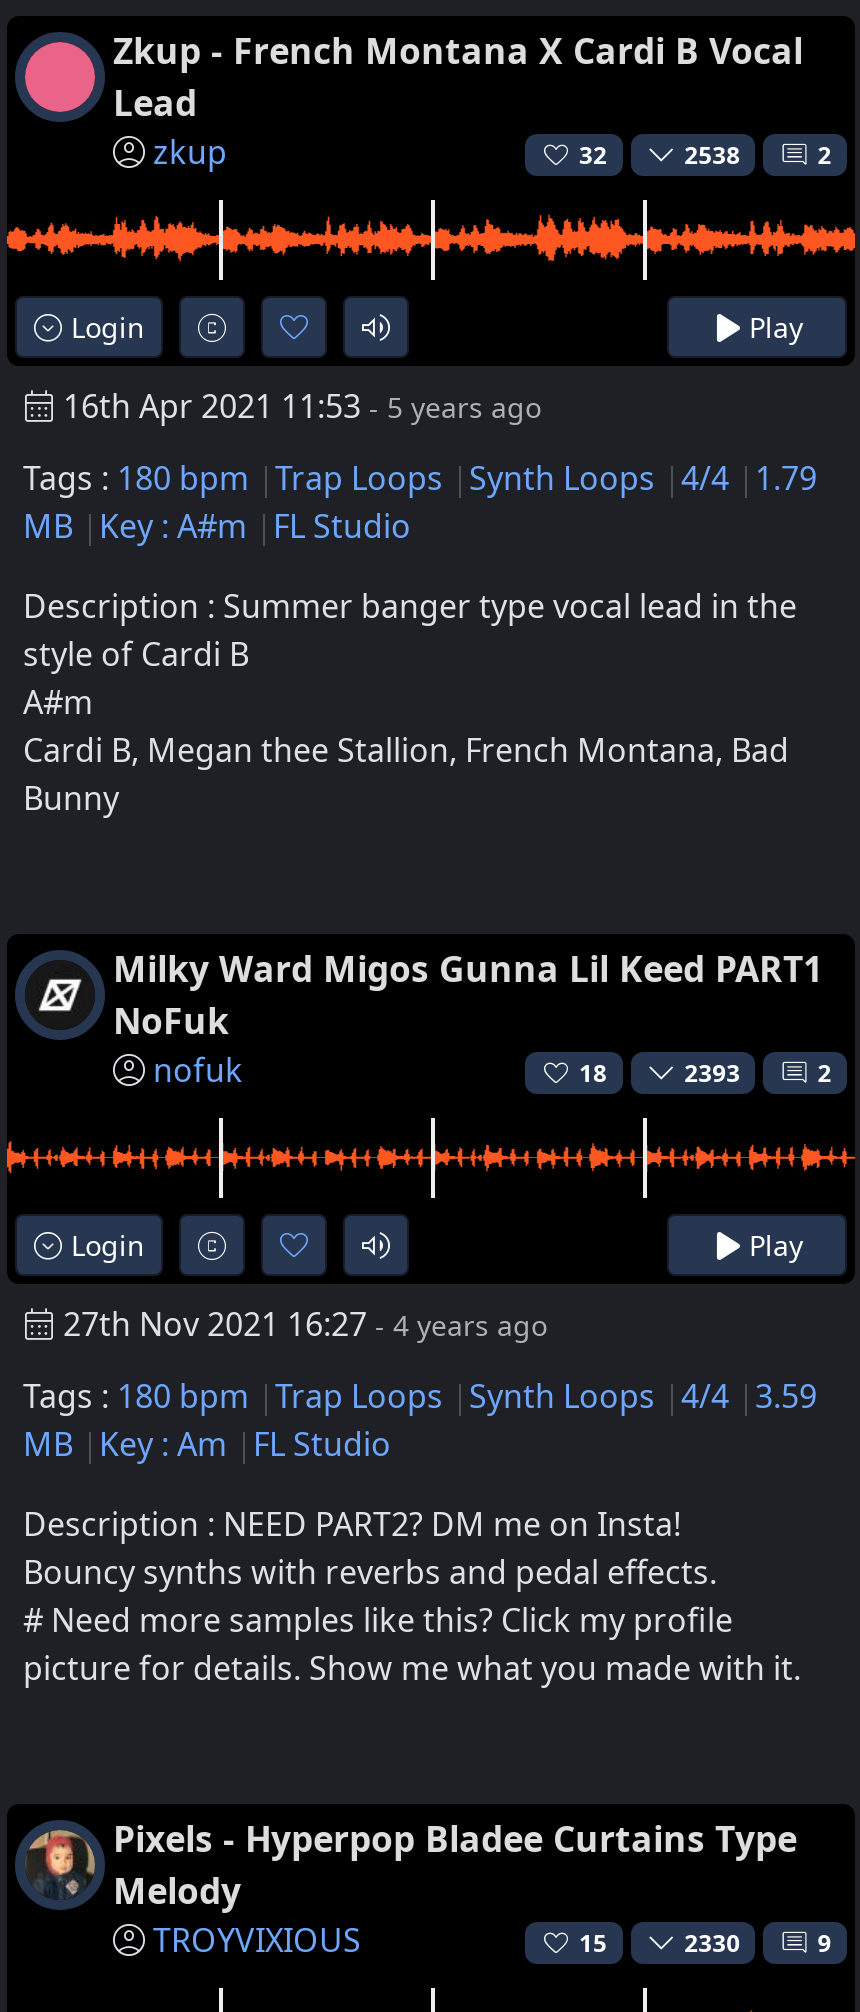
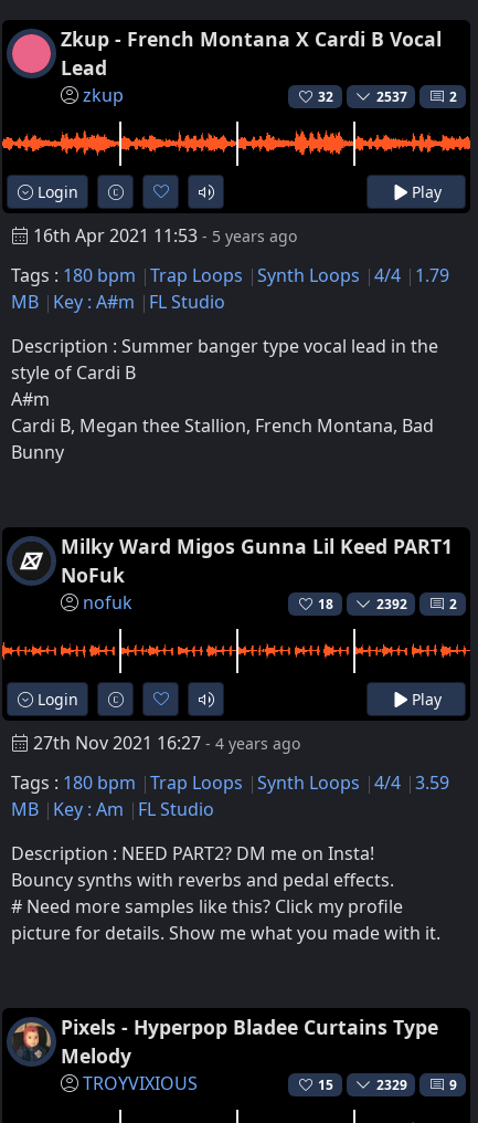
[684,138,740,172] 2538 -> [376,87,407,106] 2537
[684,1056,740,1090] 2393 -> [376,595,407,614] 2392
[684,1926,740,1960] 2330 -> [376,1076,407,1094] 2329

